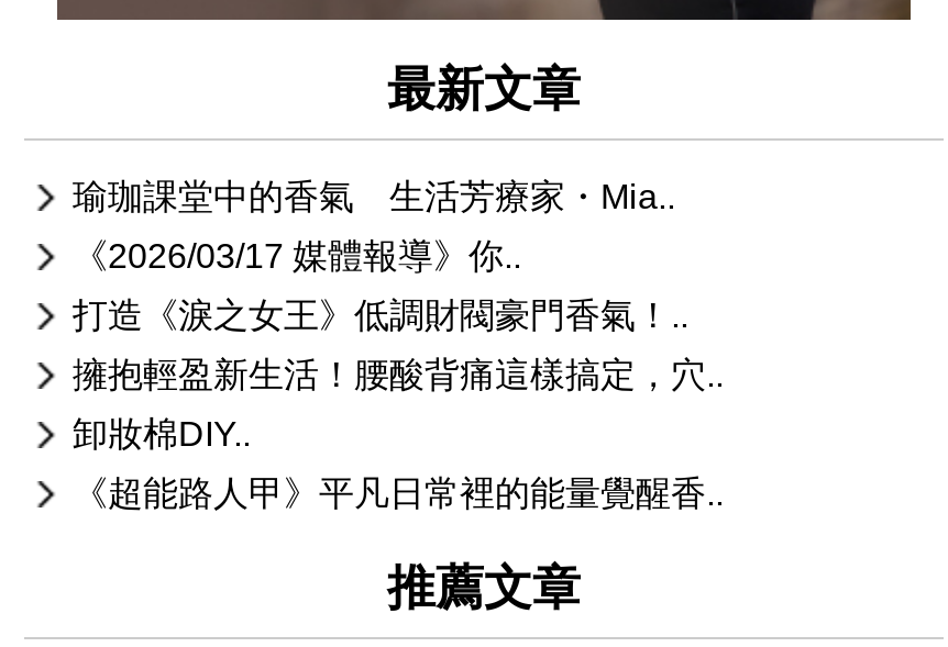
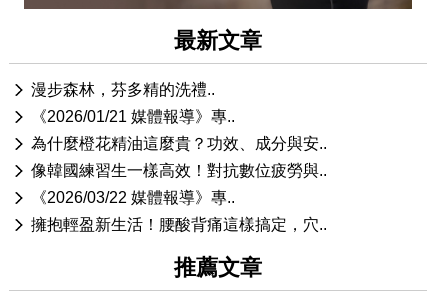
[73,178,688,334] 瑜珈課堂中的香氣 生活芳療家・Mia.. | 《2026/03/17 媒體報導》你.. | 打造《淚之女王》低調財閥豪門香氣！.. -> [31,81,327,206] 漫步森林，芬多精的洗禮.. | 《2026/01/21 媒體報導》專.. | 為什麼橙花精油這麼貴？功效、成分與安.. | 像韓國練習生一樣高效！對抗數位疲勞與.. | 《2026/03/22 媒體報導》專..
moved [73,356,724,393] -> [31,216,327,233]: 擁抱輕盈新生活！腰酸背痛這樣搞定，穴..
[73,415,724,512] 卸妝棉DIY.. | 《超能路人甲》平凡日常裡的能量覺醒香.. -> none

